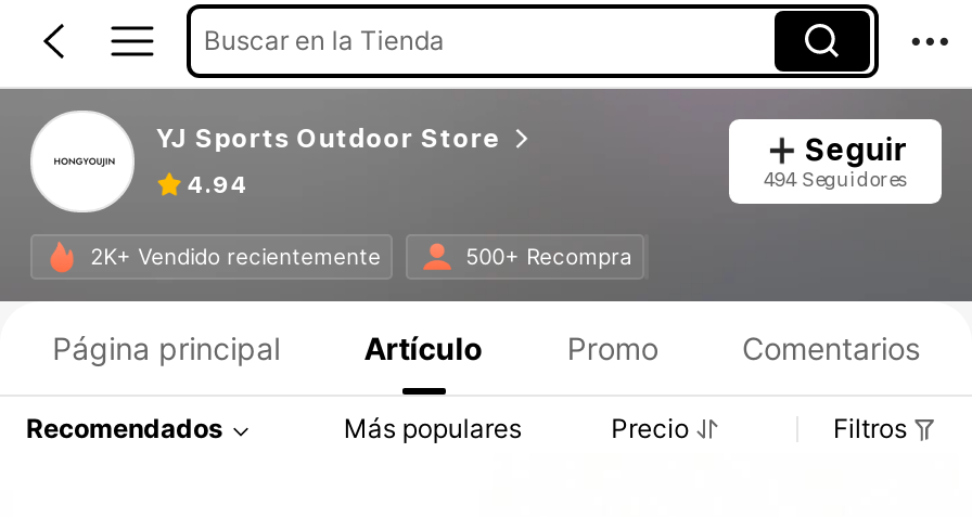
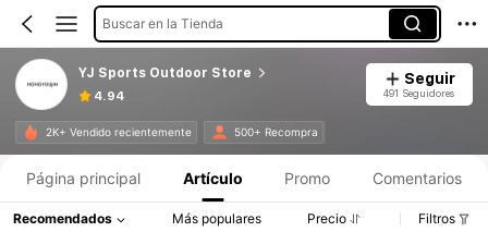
[763,167,906,191] 494 Seguidores -> [384,87,454,99] 491 Seguidores

